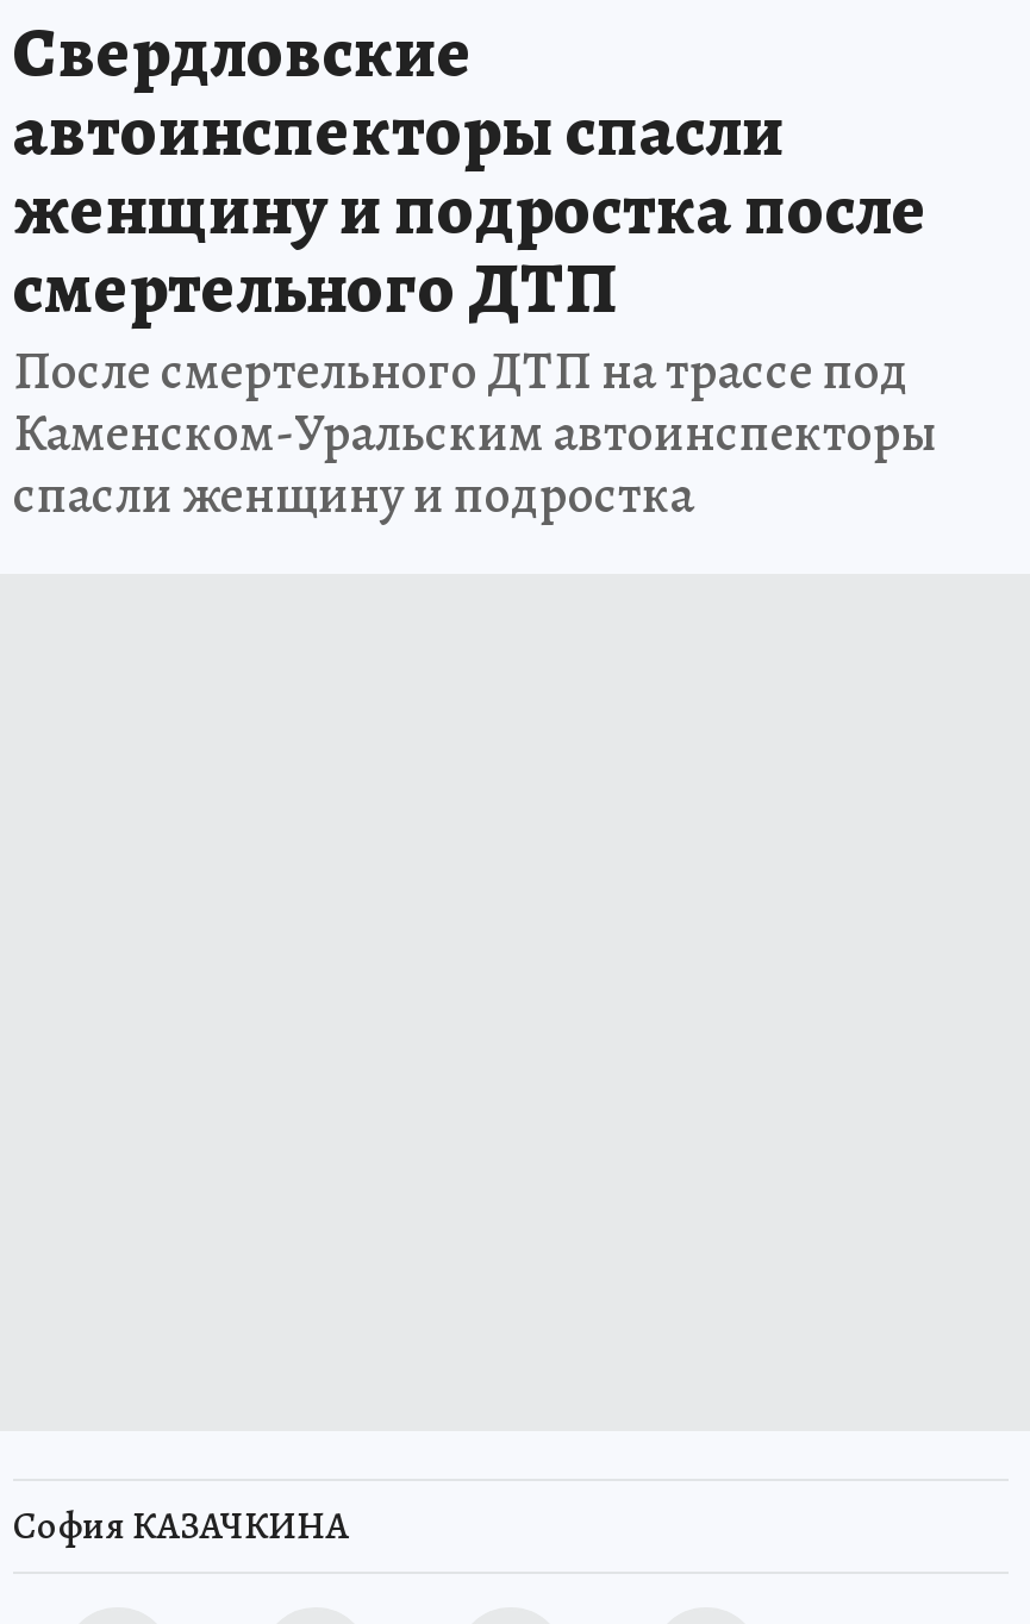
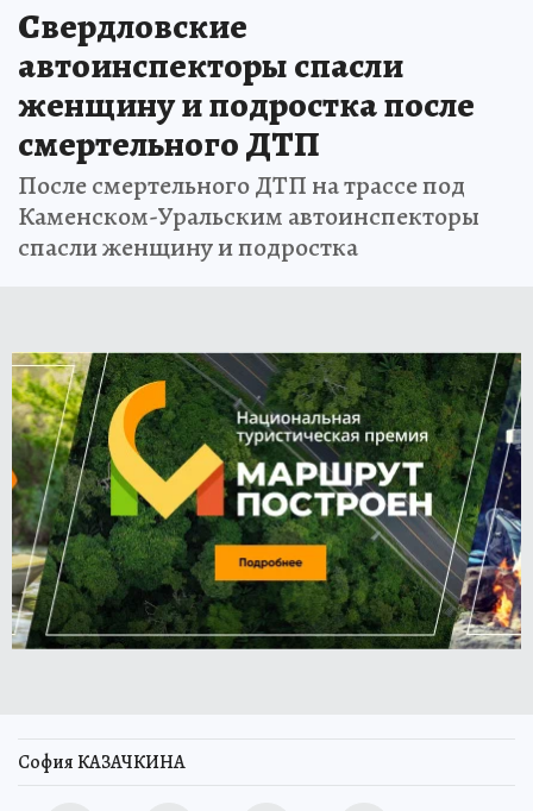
none -> [11,351,522,650] [image]

